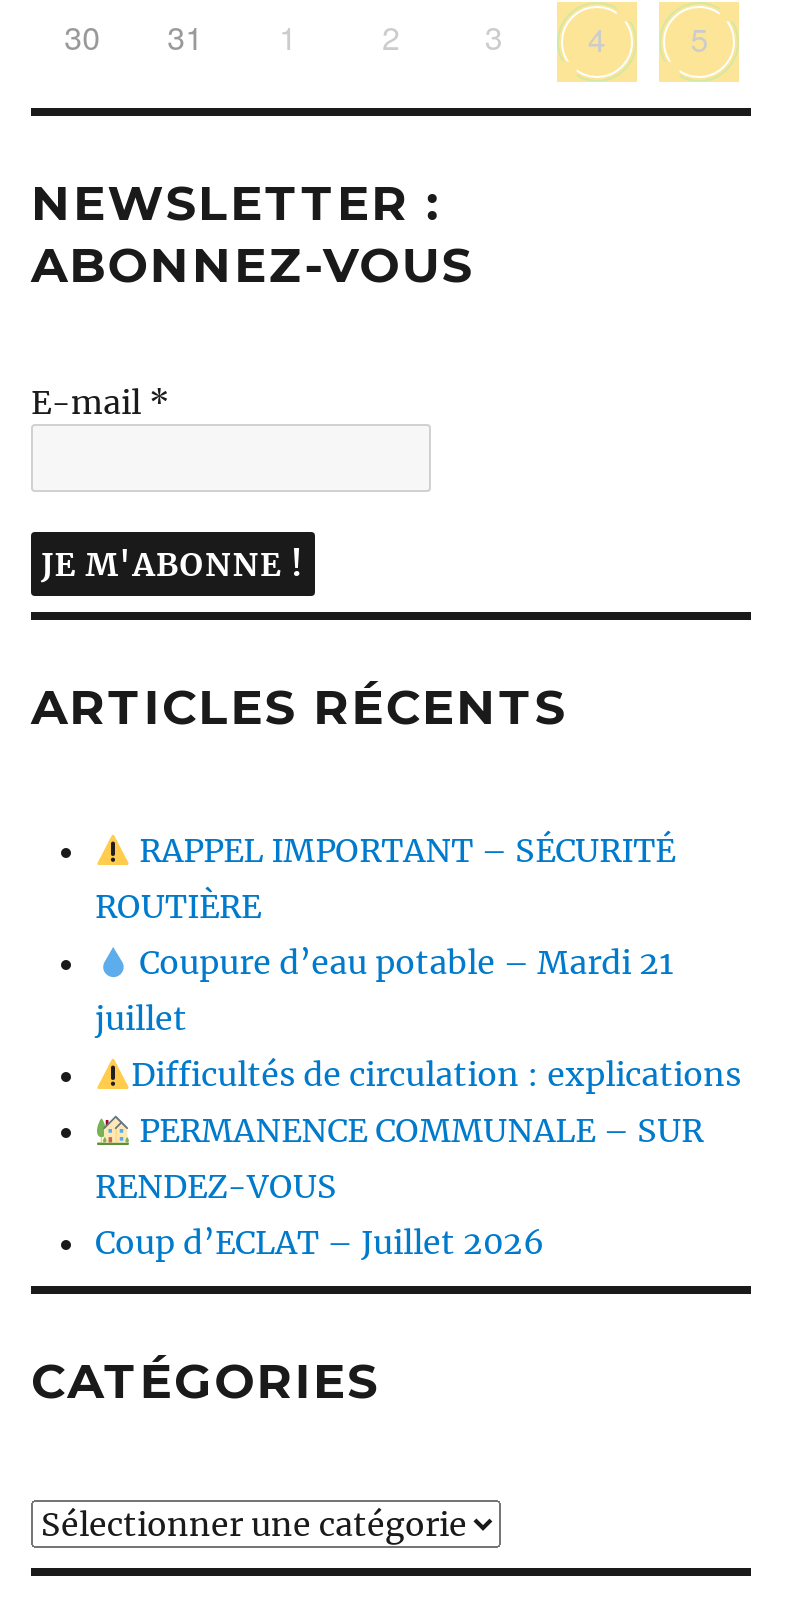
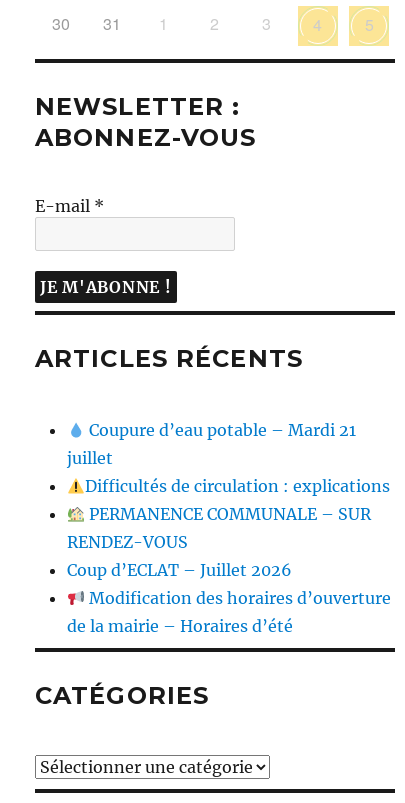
[95,831,675,927] RAPPEL IMPORTANT – SÉCURITÉ | ROUTIÈRE -> none
moved [95,943,741,1263] -> [67,420,390,580]: Coupure d’eau potable – Mardi 21 | juillet | Difficultés de circulation : explications | PERMANENCE COMMUNALE – SUR | RENDEZ-VOUS | Coup d’ECLAT – Juillet 2026
none -> [67,588,391,636] Modification des horaires d’ouverture | de la mairie – Horaires d’été

